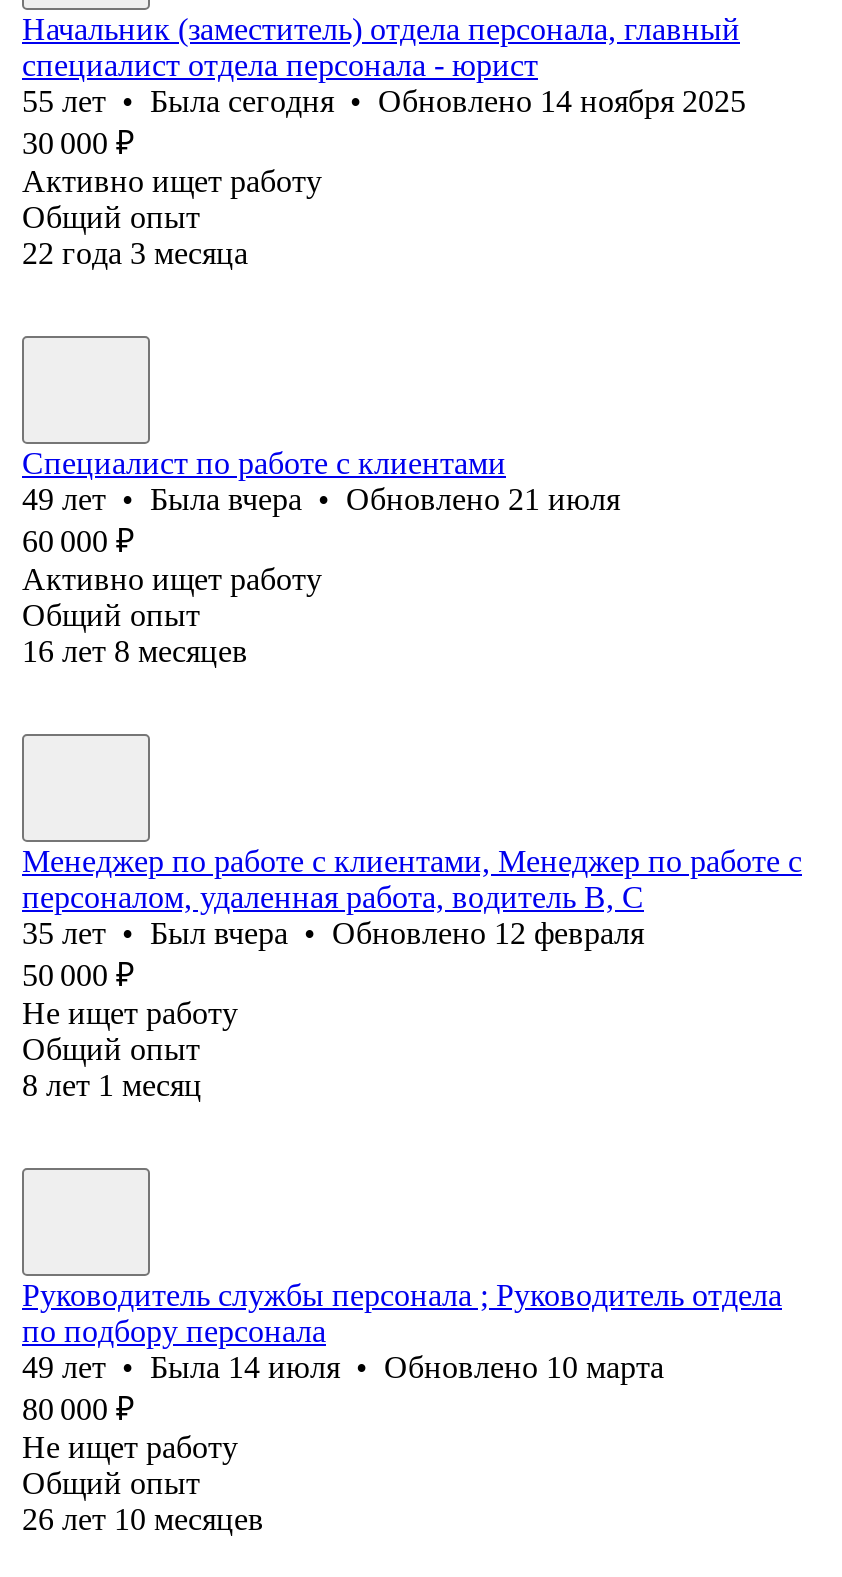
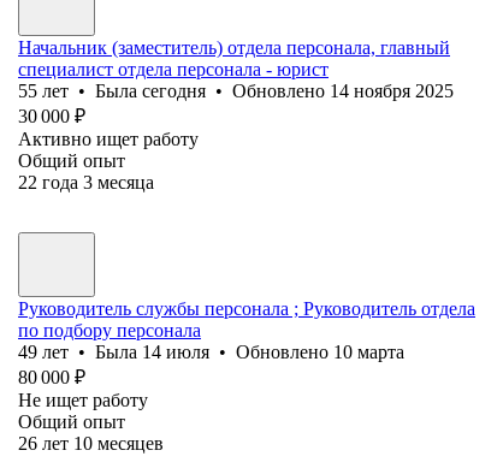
[22,446,620,668] Специалист по работе с клиентами | 49 лет • Была вчера • Обновлено 21 июля | 60 000 ₽ | Активно ищет работу | Общий опыт | 16 лет 8 месяцев -> none
[22,844,802,1102] Менеджер по работе с клиентами, Менеджер по работе с | персоналом, удаленная работа, водитель B, C | 35 лет • Был вчера • Обновлено 12 февраля | 50 000 ₽ | Не ищет работу | Общий опыт | 8 лет 1 месяц -> none

